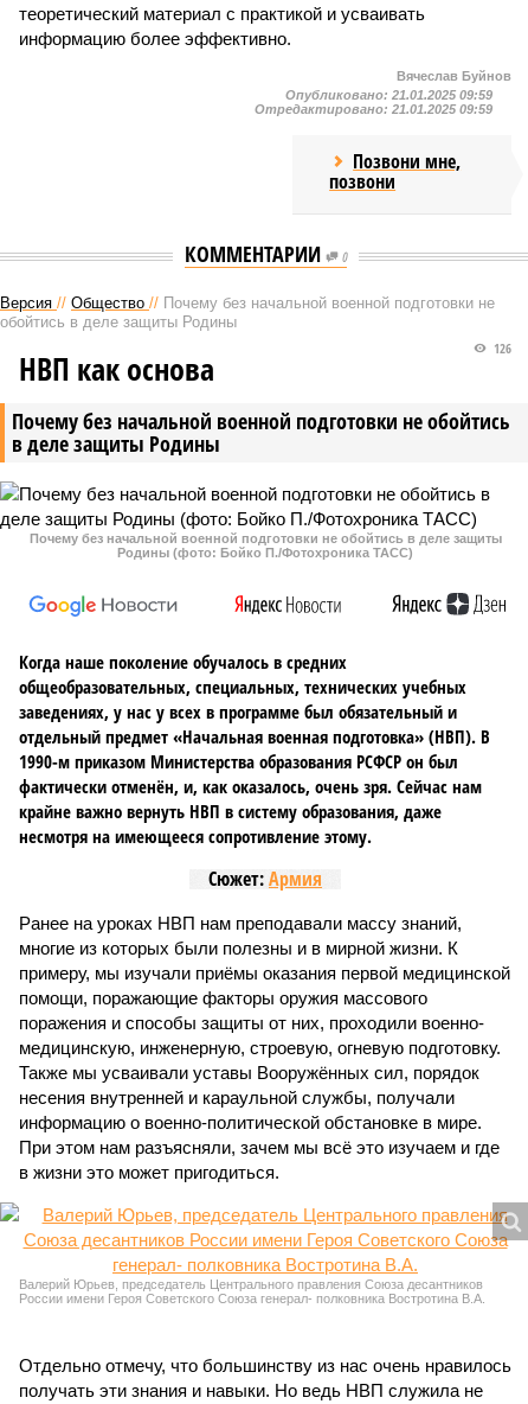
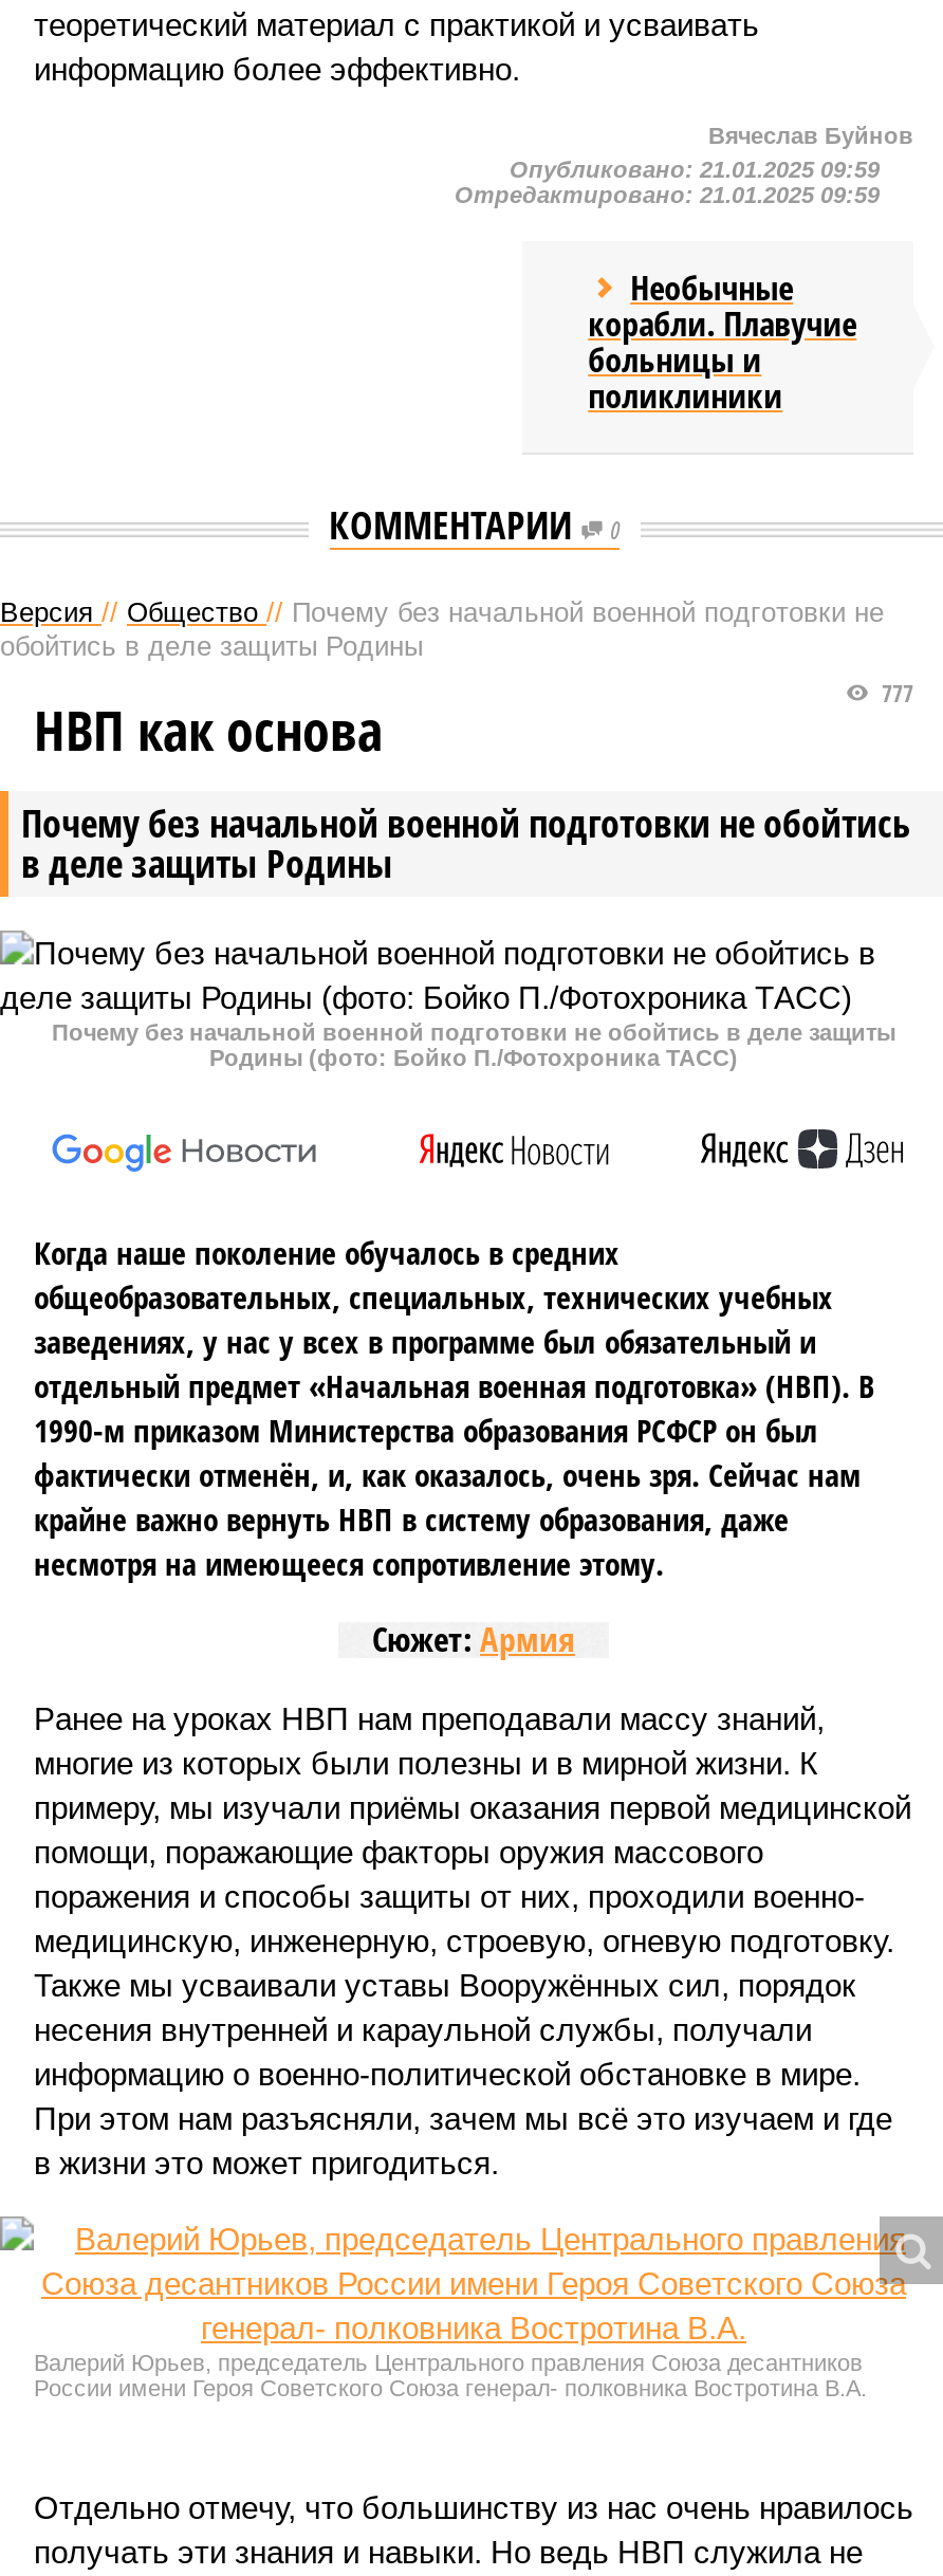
[329,148,461,194] Позвони мне, | позвони -> [588,264,857,419] Необычные | корабли. Плавучие | больницы и | поликлиники
[490,339,511,357] 126 -> [875,677,913,709] 777

